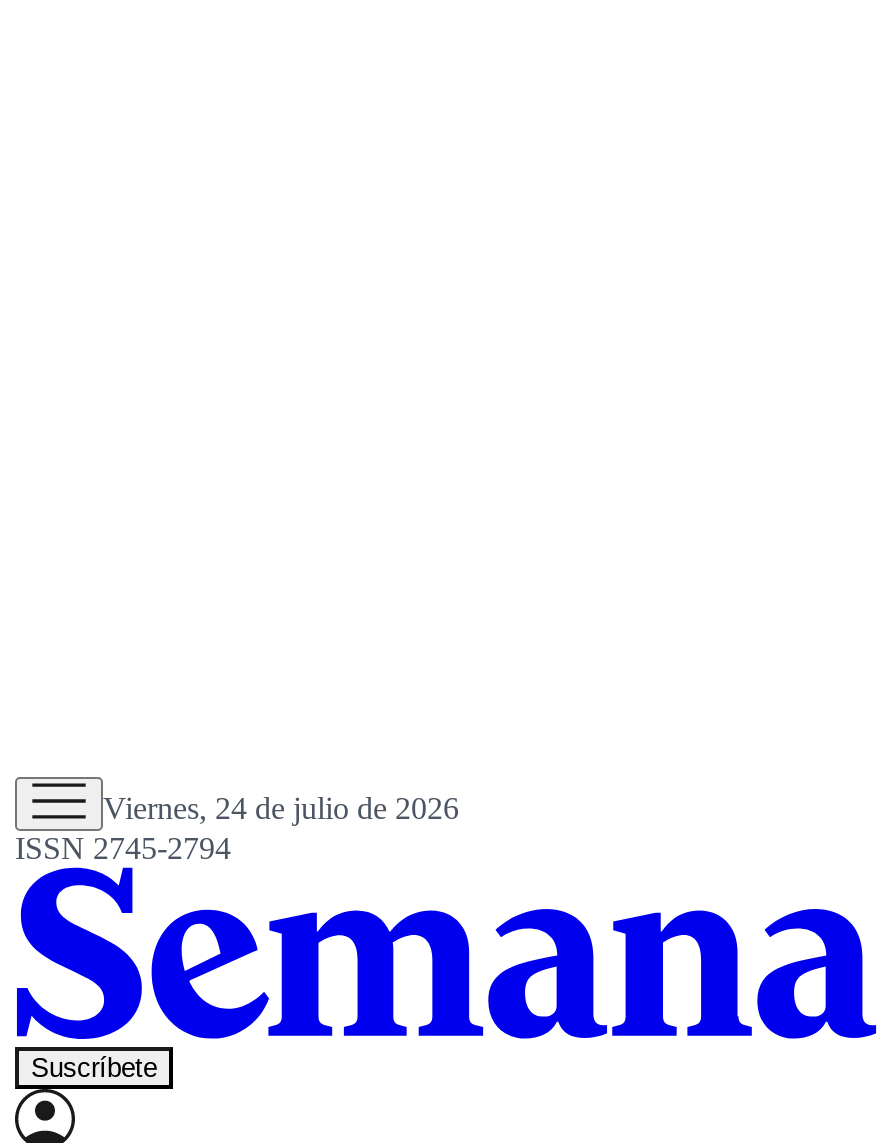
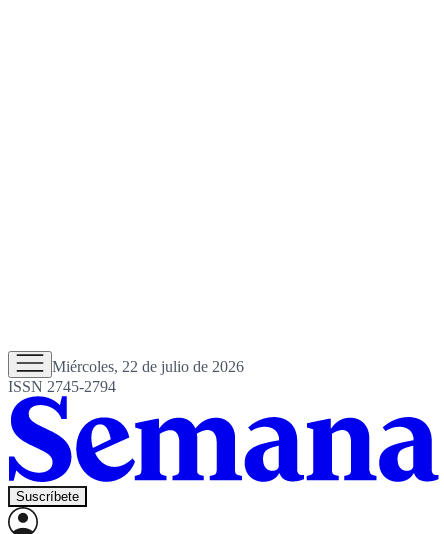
[103,791,459,825] Viernes, 24 de julio de 2026 -> [52,358,244,375] Miércoles, 22 de julio de 2026

